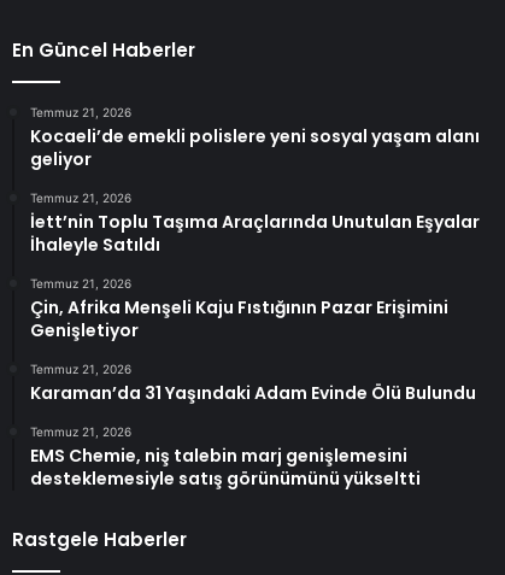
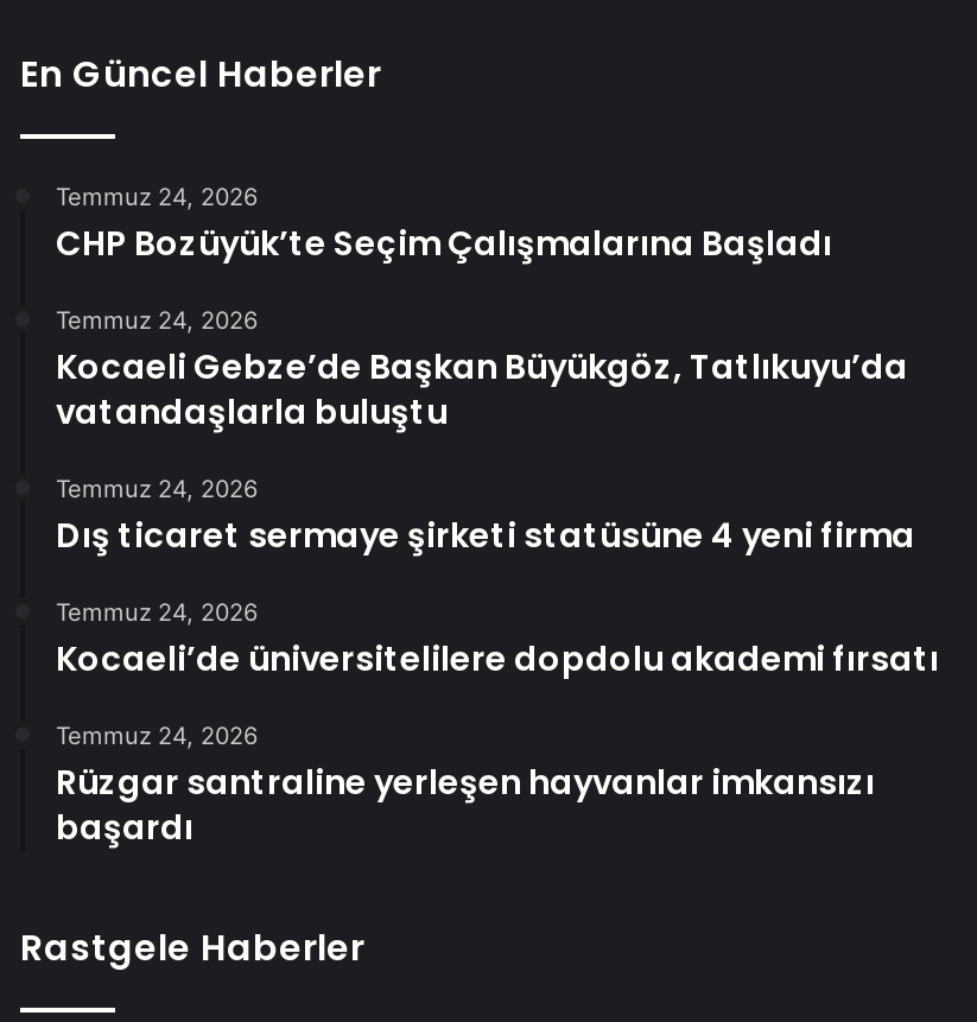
[30,104,480,171] Temmuz 21, 2026 | Kocaeli’de emekli polislere yeni sosyal yaşam alanı | geliyor -> [56,180,832,266] Temmuz 24, 2026 | CHP Bozüyük’te Seçim Çalışmalarına Başladı
[30,190,480,256] Temmuz 21, 2026 | İett’nin Toplu Taşıma Araçlarında Unutulan Eşyalar | İhaleyle Satıldı -> [56,304,908,434] Temmuz 24, 2026 | Kocaeli Gebze’de Başkan Büyükgöz, Tatlıkuyu’da | vatandaşlarla buluştu
[30,275,448,342] Temmuz 21, 2026 | Çin, Afrika Menşeli Kaju Fıstığının Pazar Erişimini | Genişletiyor -> [56,472,915,558] Temmuz 24, 2026 | Dış ticaret sermaye şirketi statüsüne 4 yeni firma
[30,361,476,404] Temmuz 21, 2026 | Karaman’da 31 Yaşındaki Adam Evinde Ölü Bulundu -> [56,596,939,681] Temmuz 24, 2026 | Kocaeli’de üniversitelilere dopdolu akademi fırsatı
[30,424,421,490] Temmuz 21, 2026 | EMS Chemie, niş talebin marj genişlemesini | desteklemesiyle satış görünümünü yükseltti -> [56,719,875,850] Temmuz 24, 2026 | Rüzgar santraline yerleşen hayvanlar imkansızı | başardı

